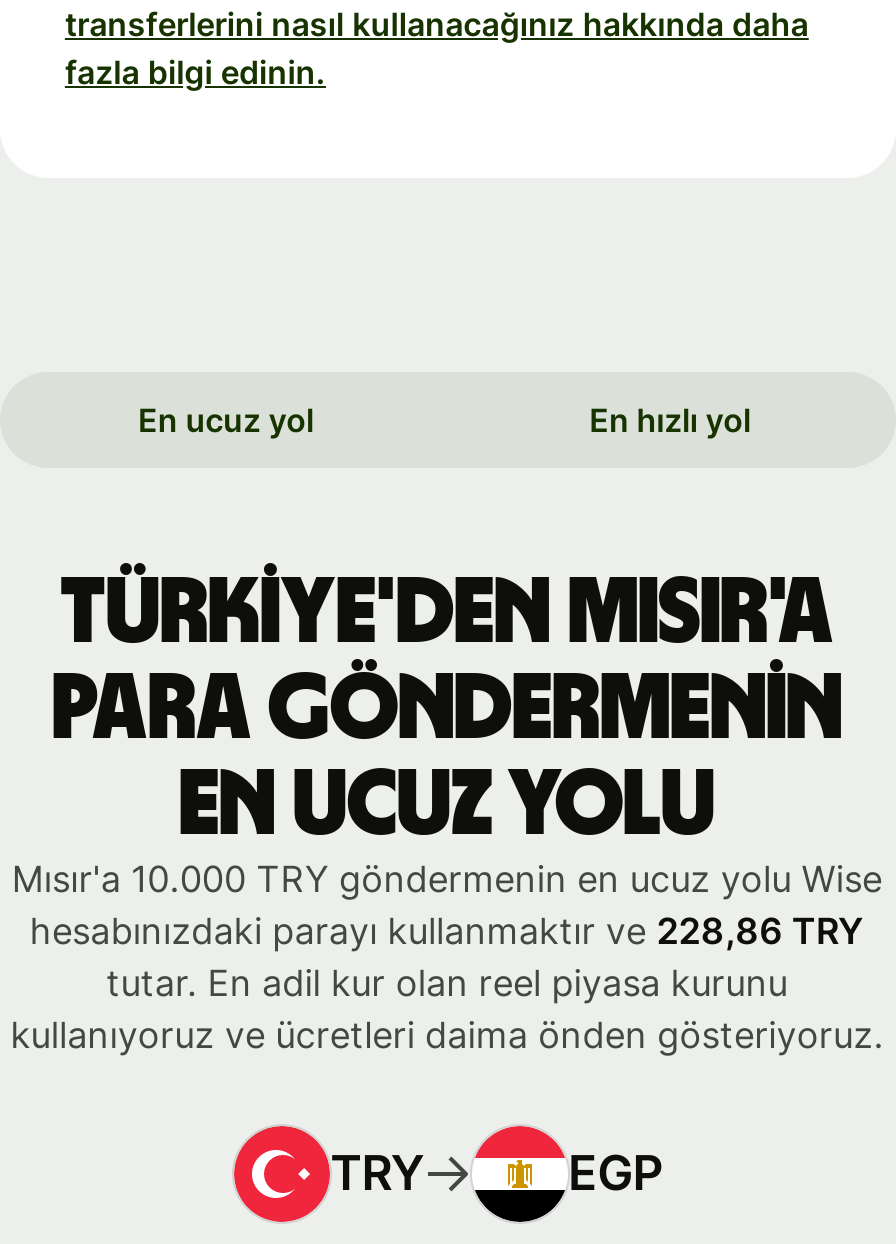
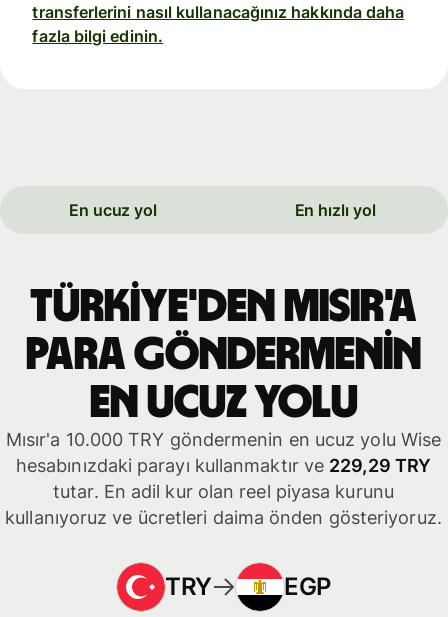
[30,909,864,951] hesabınızdaki parayı kullanmaktır ve 228,86 TRY -> [16,455,431,476] hesabınızdaki parayı kullanmaktır ve 229,29 TRY

